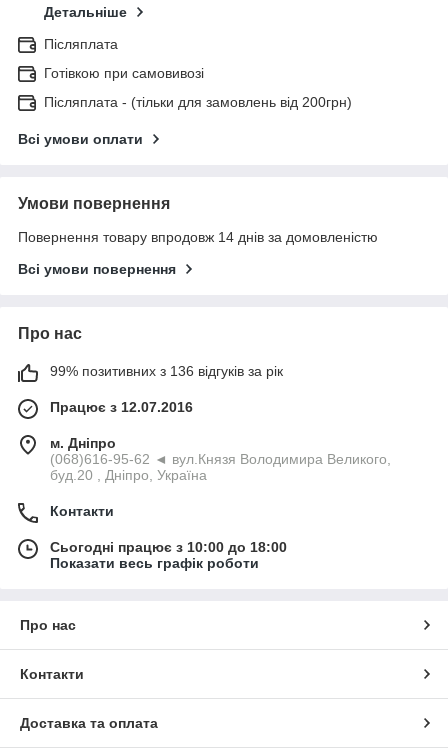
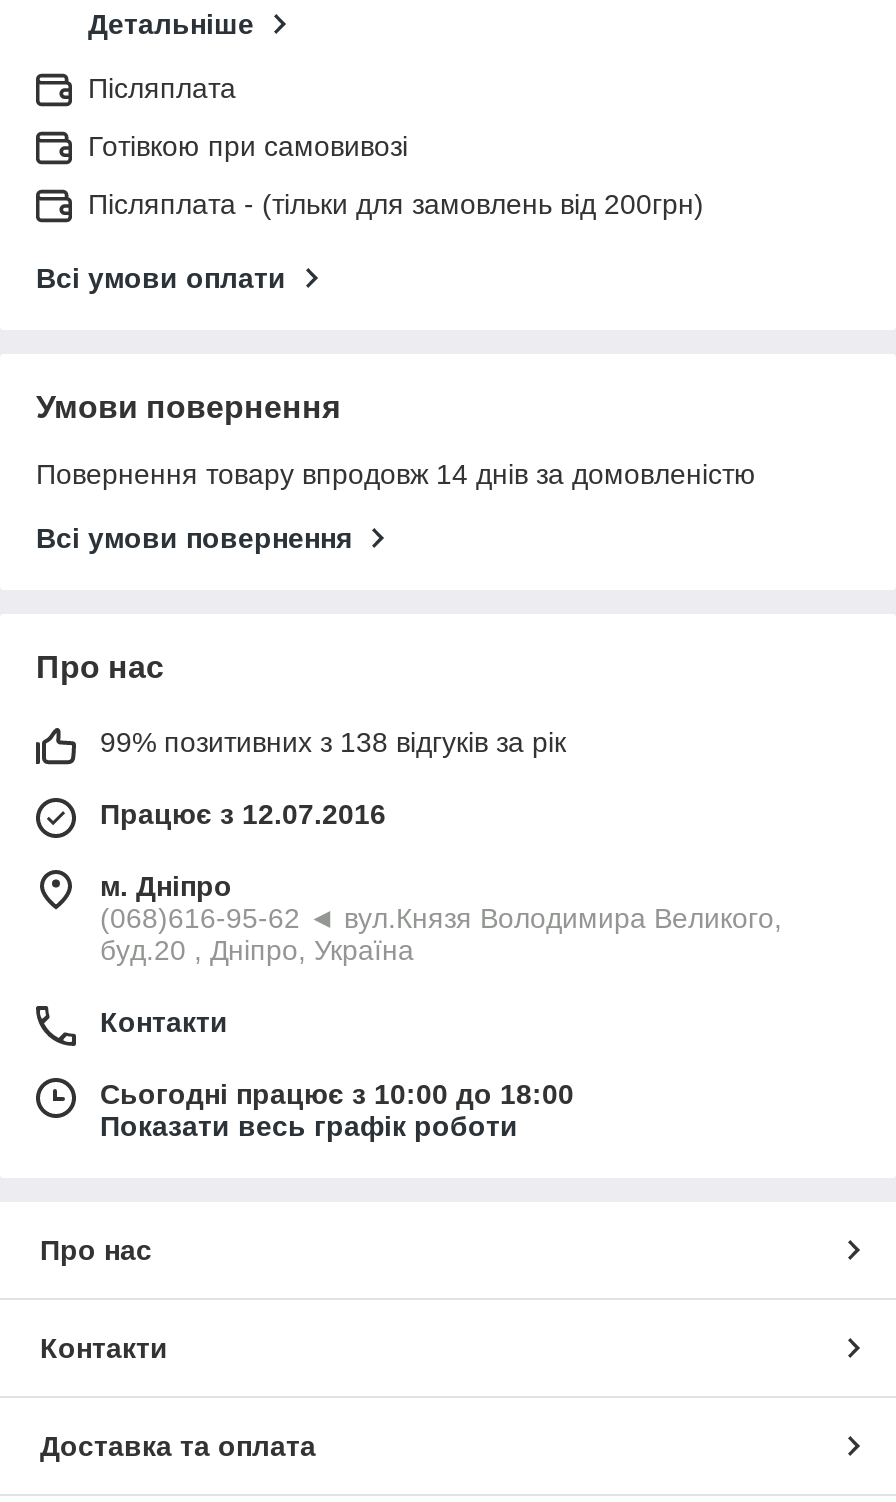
[50,363,283,379] 99% позитивних з 136 відгуків за рік -> [100,726,566,758] 99% позитивних з 138 відгуків за рік

